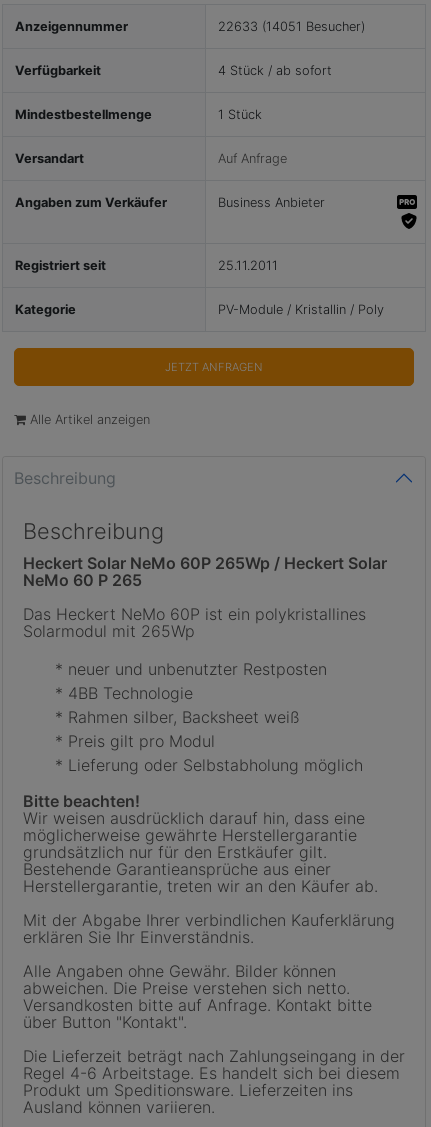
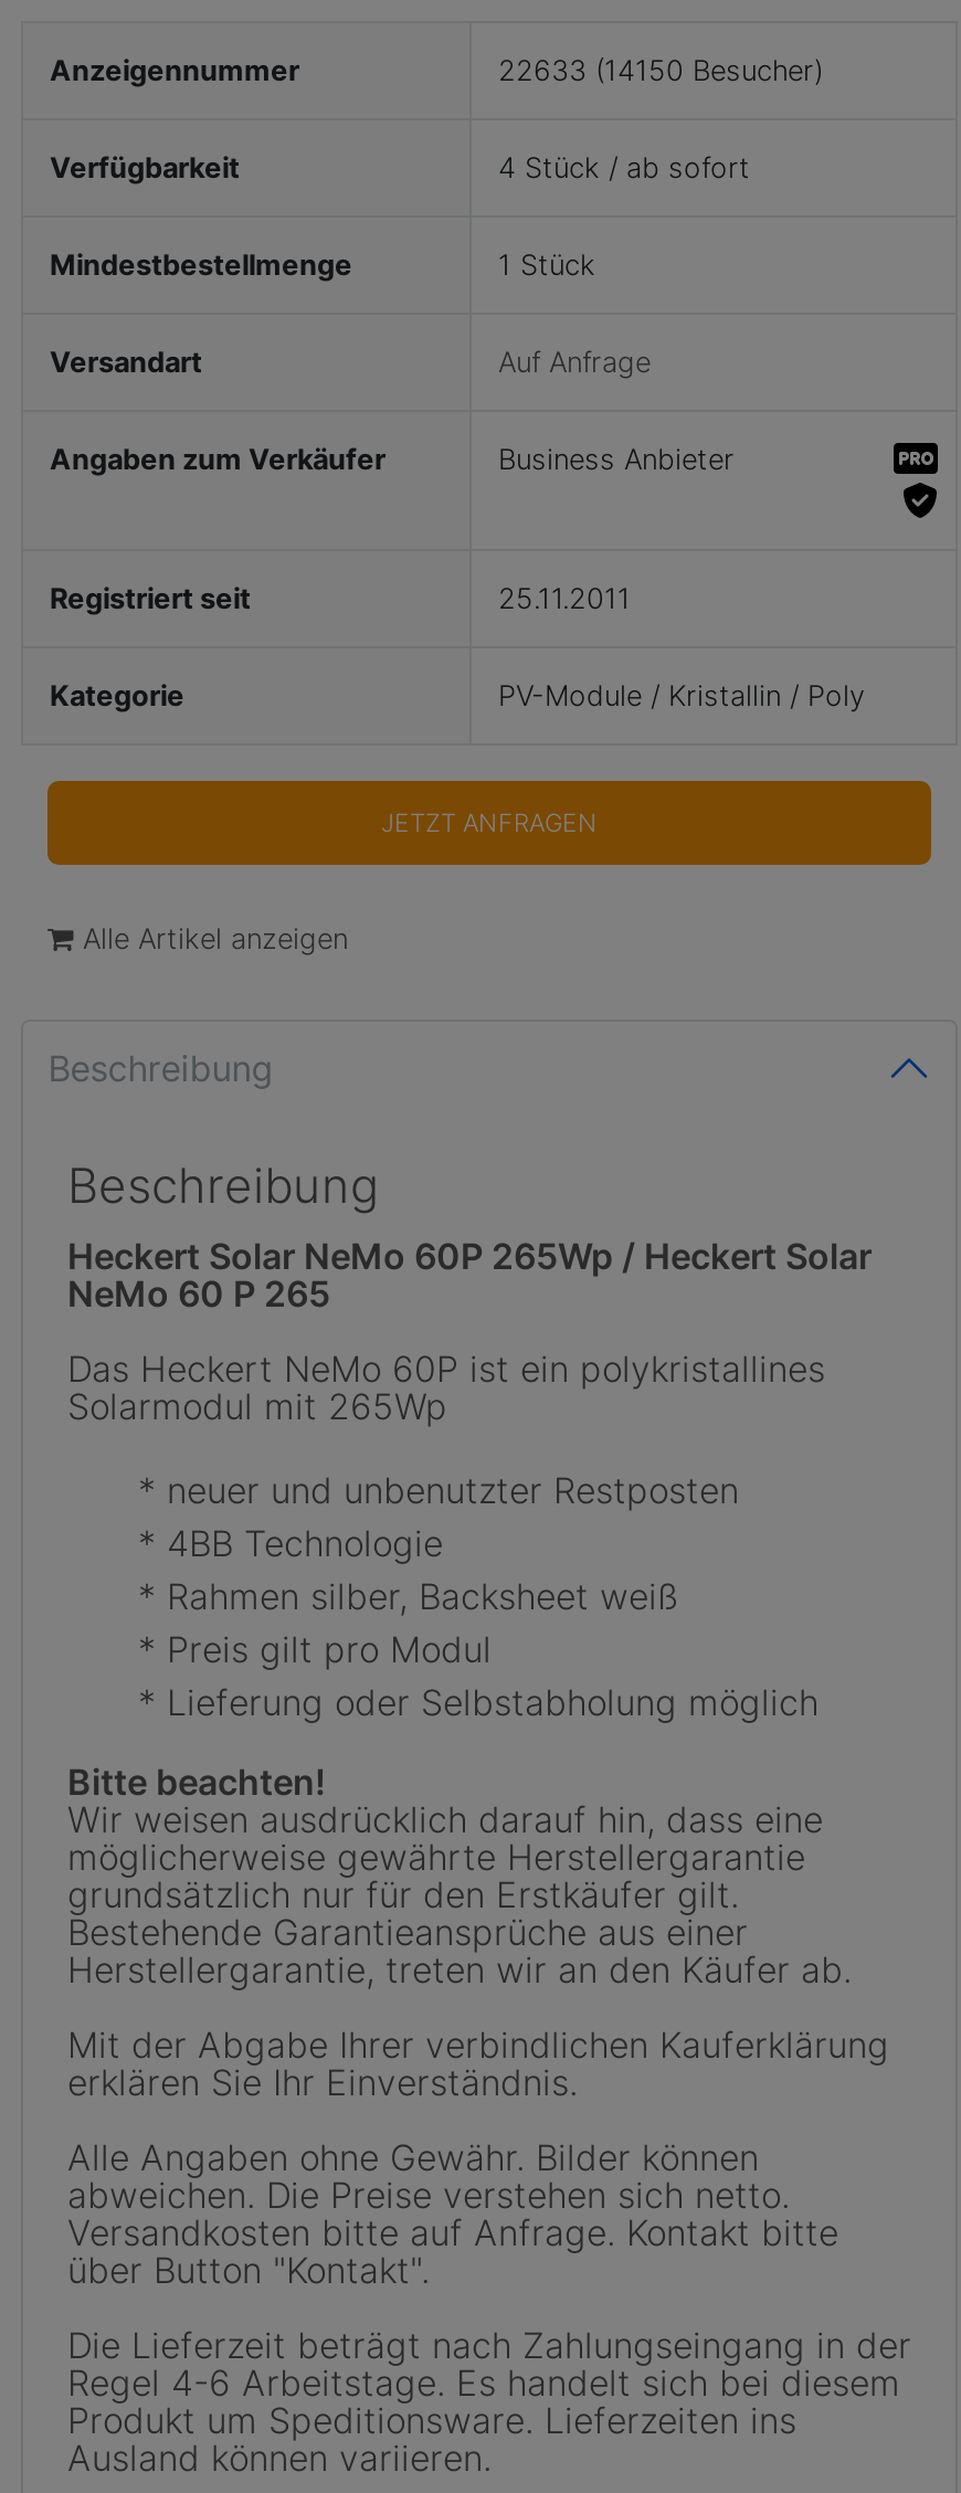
[218,18,365,33] 22633 (14051 Besucher) -> [498,53,823,86] 22633 (14150 Besucher)

